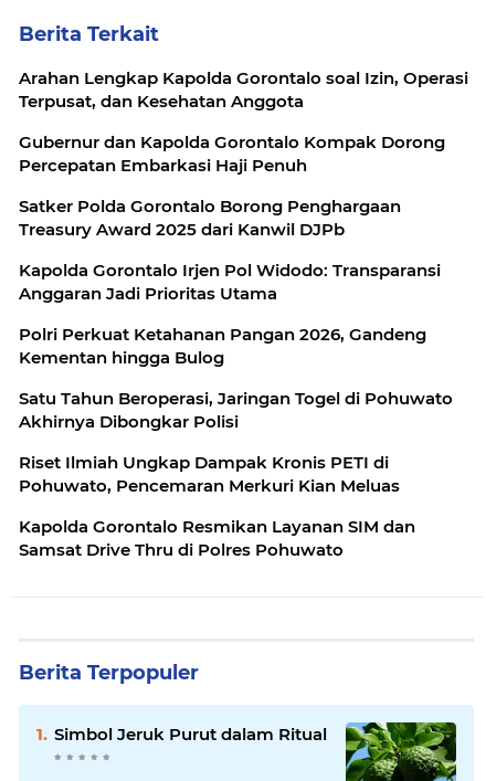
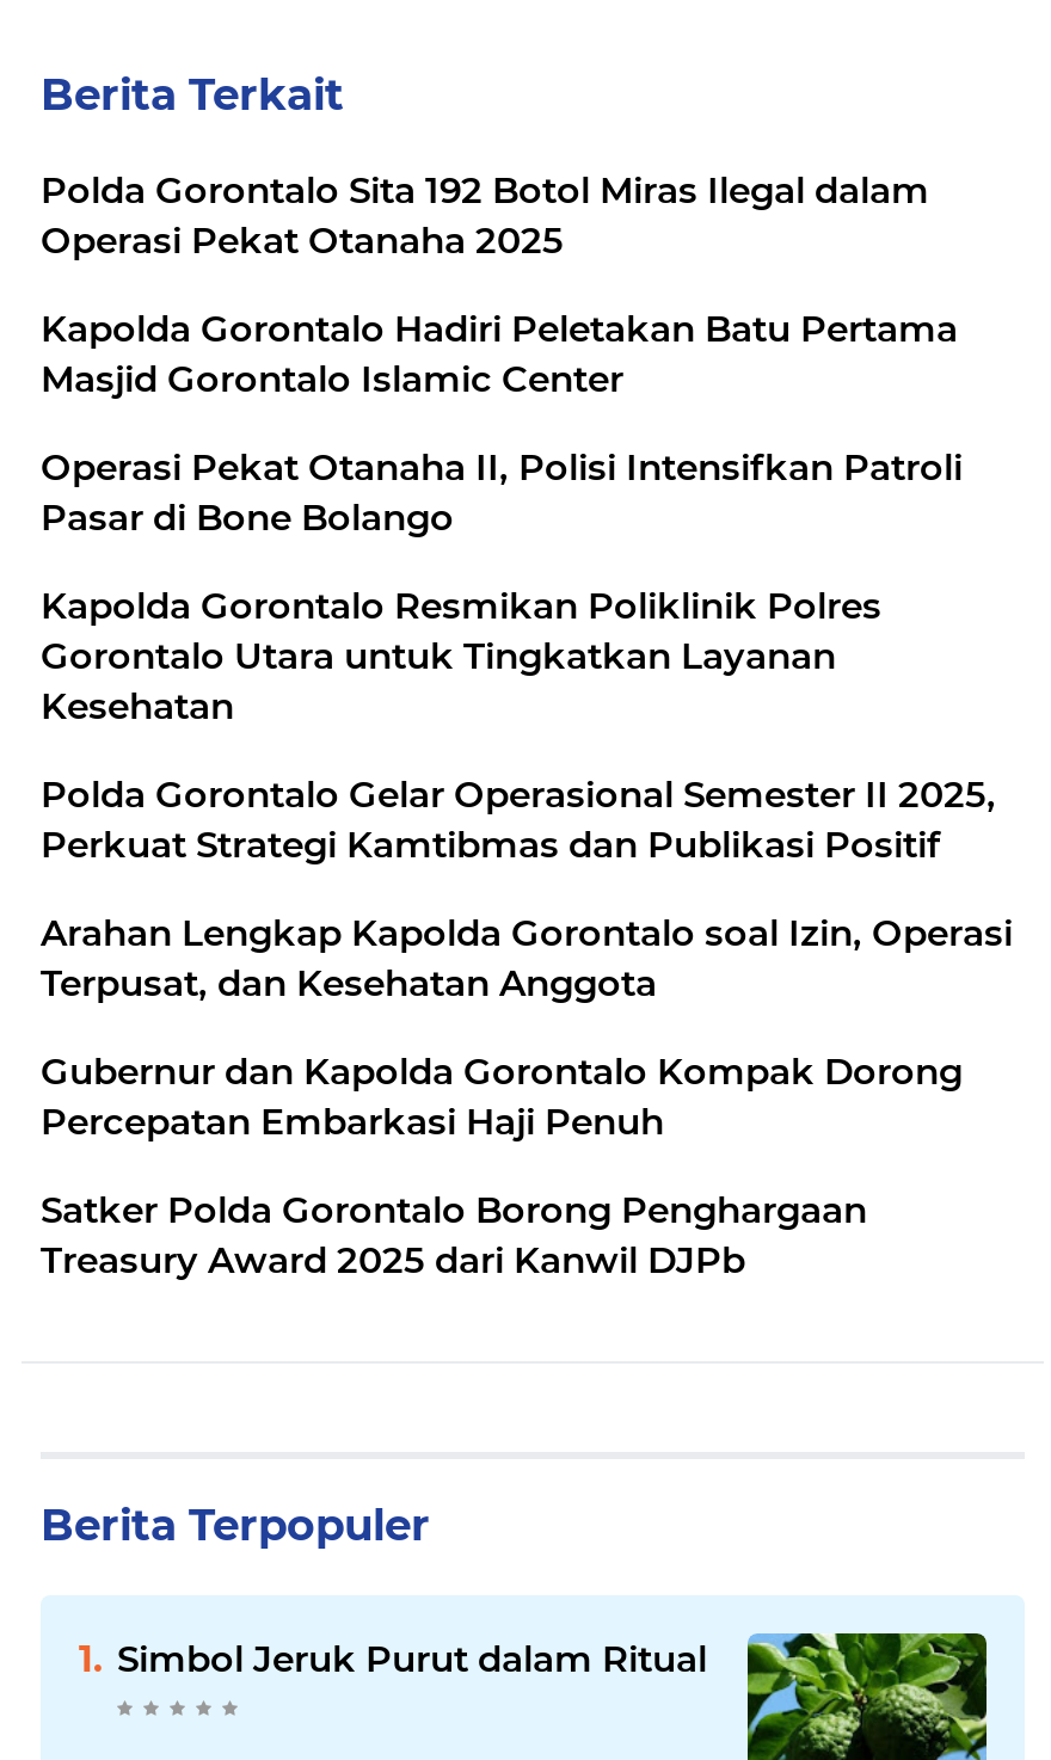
none -> [41,167,996,866] Polda Gorontalo Sita 192 Botol Miras Ilegal dalam | Operasi Pekat Otanaha 2025 | Kapolda Gorontalo Hadiri Peletakan Batu Pertama | Masjid Gorontalo Islamic Center | Operasi Pekat Otanaha II, Polisi Intensifkan Patroli | Pasar di Bone Bolango | Kapolda Gorontalo Resmikan Poliklinik Polres | Gorontalo Utara untuk Tingkatkan Layanan | Kesehatan | Polda Gorontalo Gelar Operasional Semester II 2025, | Perkuat Strategi Kamtibmas dan Publikasi Positif
moved [19,67,468,239] -> [41,909,1013,1282]: Arahan Lengkap Kapolda Gorontalo soal Izin, Operasi | Terpusat, dan Kesehatan Anggota | Gubernur dan Kapolda Gorontalo Kompak Dorong | Percepatan Embarkasi Haji Penuh | Satker Polda Gorontalo Borong Penghargaan | Treasury Award 2025 dari Kanwil DJPb
[19,259,453,560] Kapolda Gorontalo Irjen Pol Widodo: Transparansi | Anggaran Jadi Prioritas Utama | Polri Perkuat Ketahanan Pangan 2026, Gandeng | Kementan hingga Bulog | Satu Tahun Beroperasi, Jaringan Togel di Pohuwato | Akhirnya Dibongkar Polisi | Riset Ilmiah Ungkap Dampak Kronis PETI di | Pohuwato, Pencemaran Merkuri Kian Meluas | Kapolda Gorontalo Resmikan Layanan SIM dan | Samsat Drive Thru di Polres Pohuwato -> none

